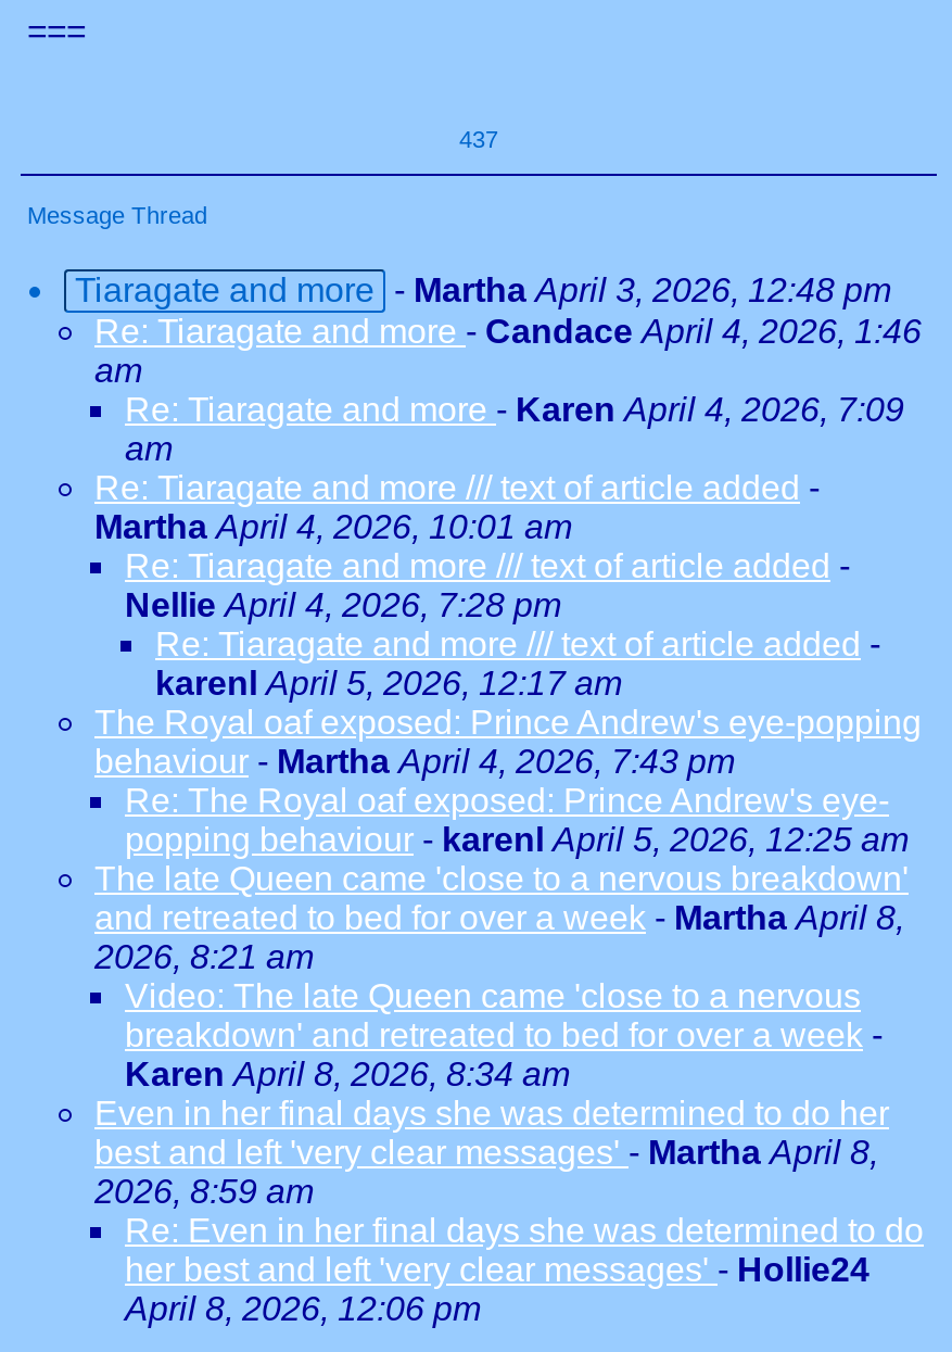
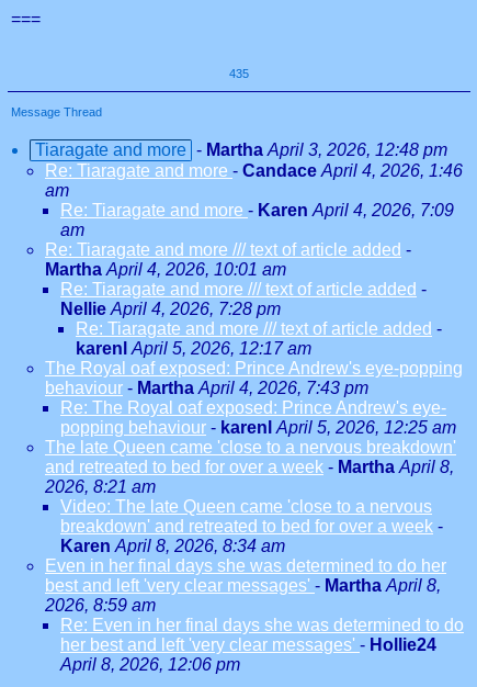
[459,126,498,152] 437 -> [229,67,249,80] 435

